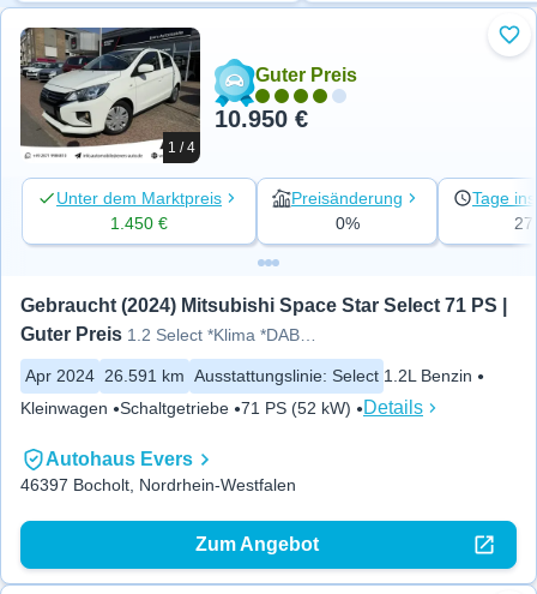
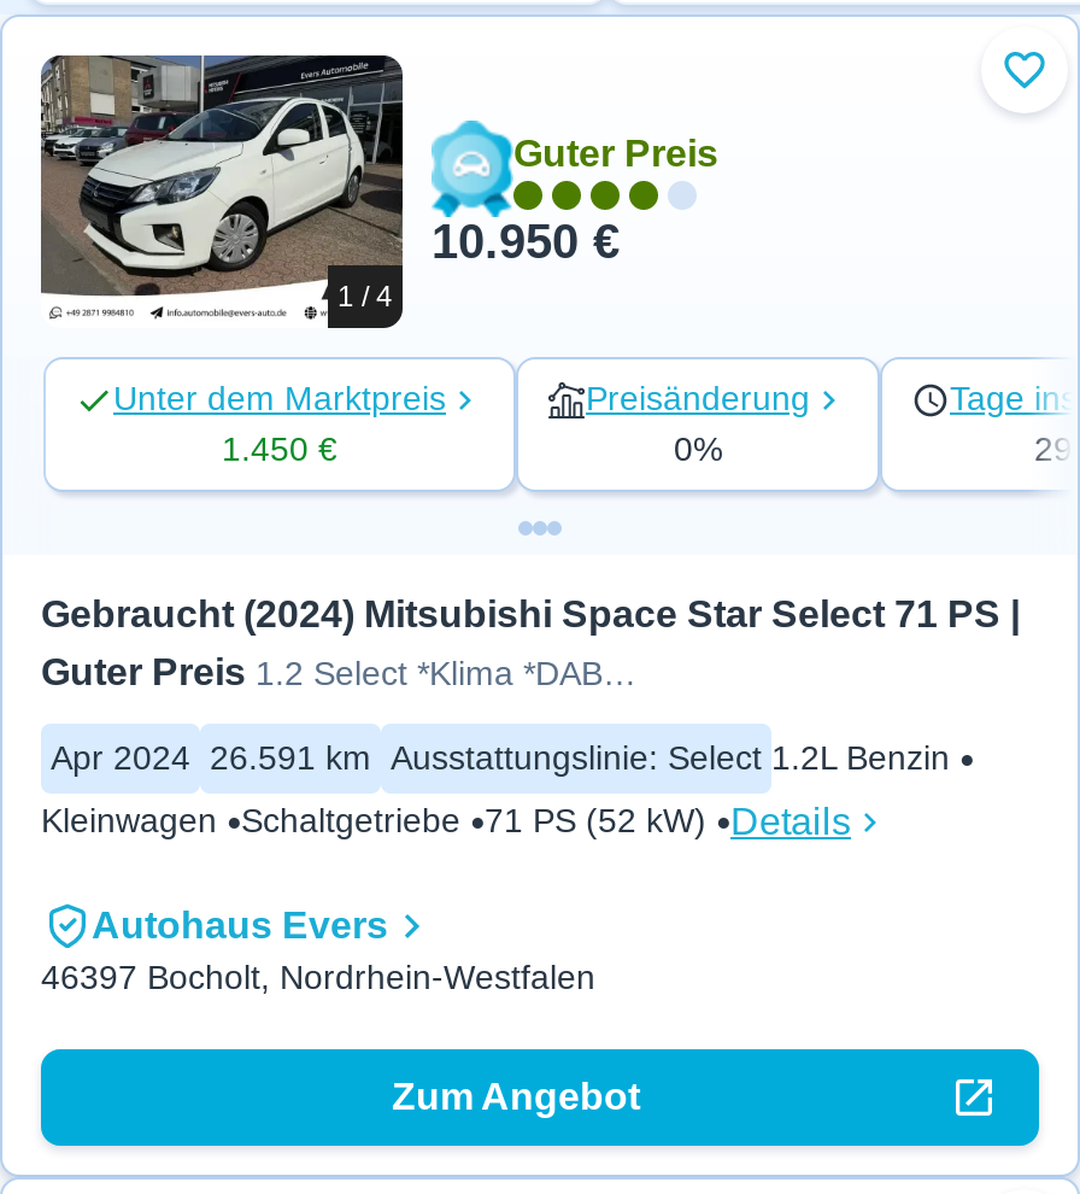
[514,213,533,233] 27 -> [1034,429,1073,467] 29

